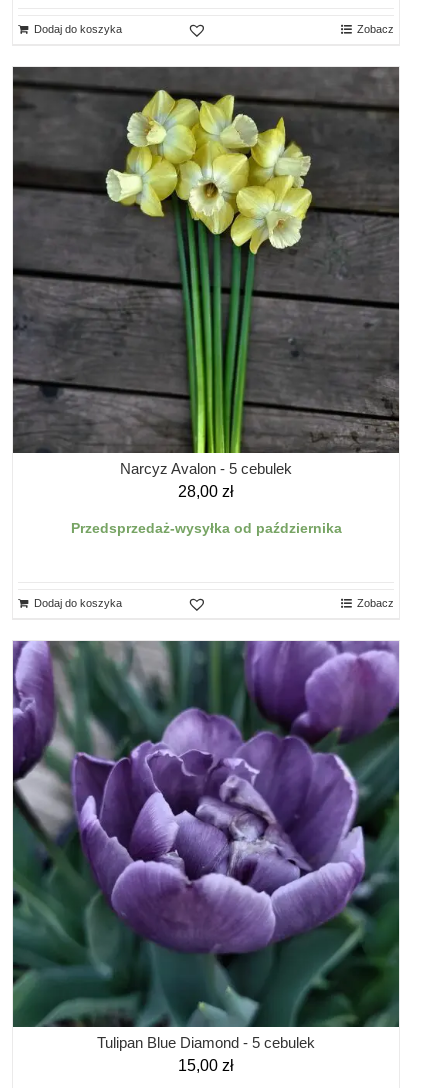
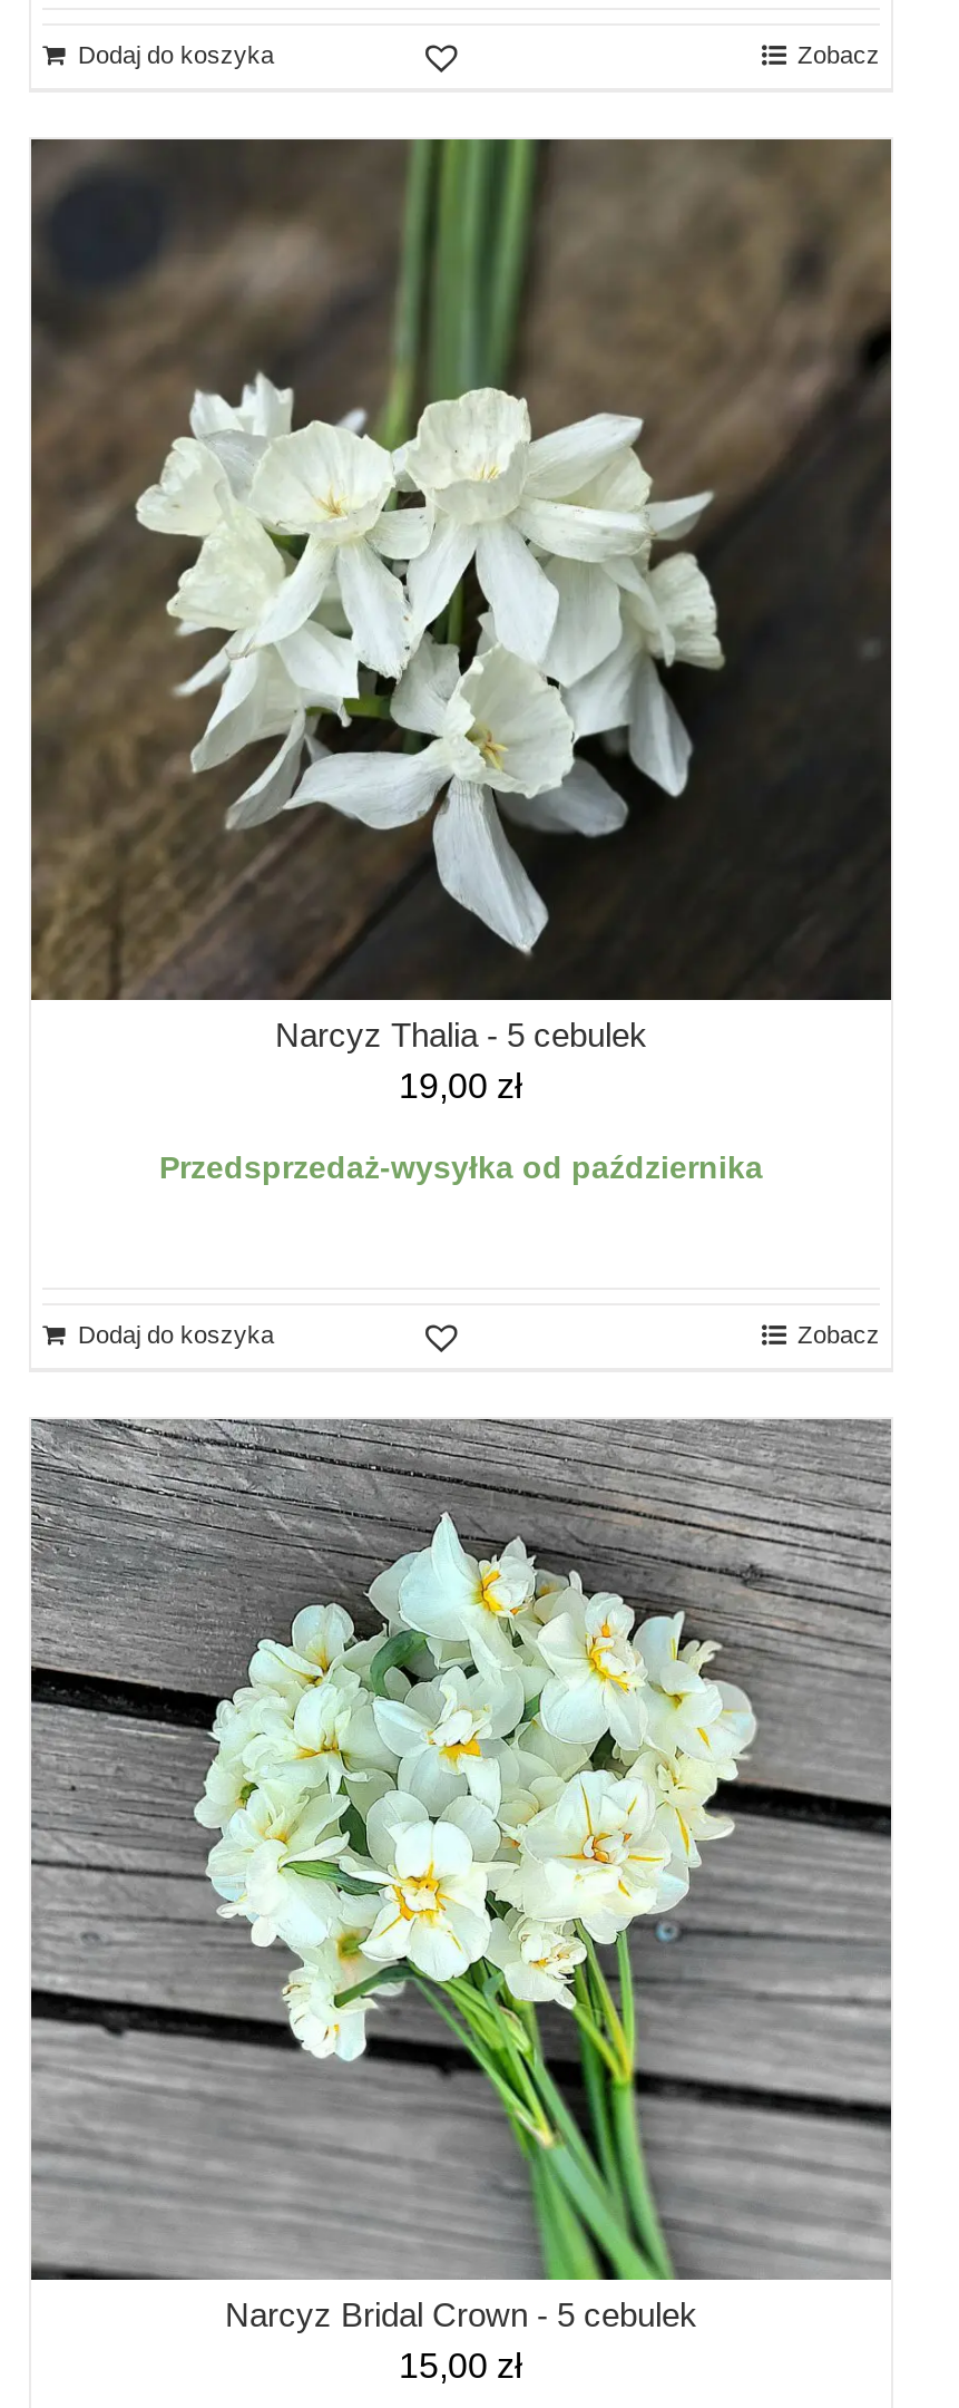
[13,67,400,477] [image] | Narcyz Avalon - 5 cebulek -> [31,139,893,1053] [image] | Narcyz Thalia - 5 cebulek
[178,483,234,500] 28,00 zł -> [399,1067,523,1105] 19,00 zł
[13,641,399,1051] [image] | Tulipan Blue Diamond - 5 cebulek -> [29,1417,891,2333] [image] | Narcyz Bridal Crown - 5 cebulek

